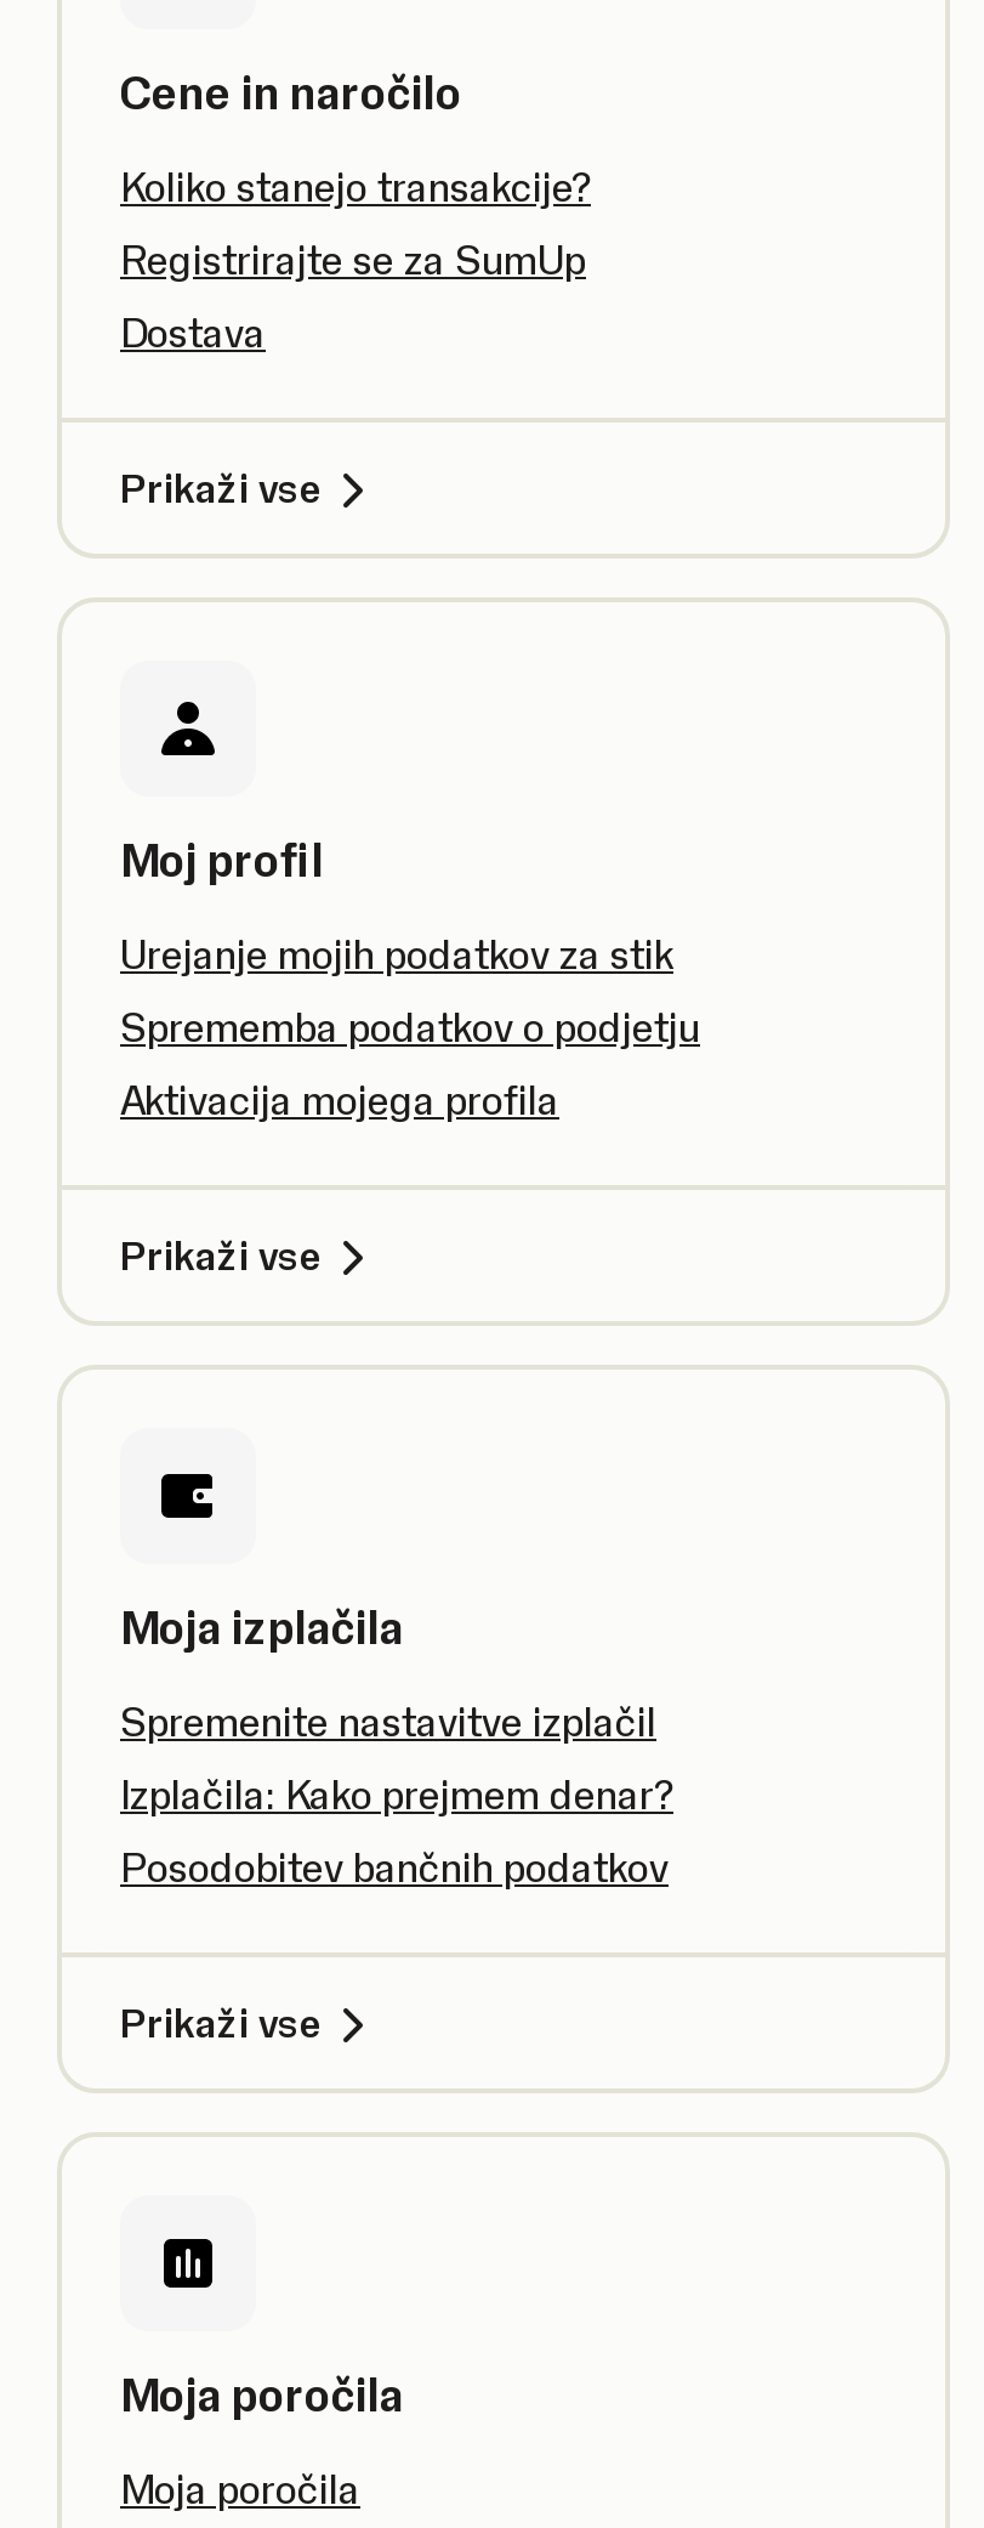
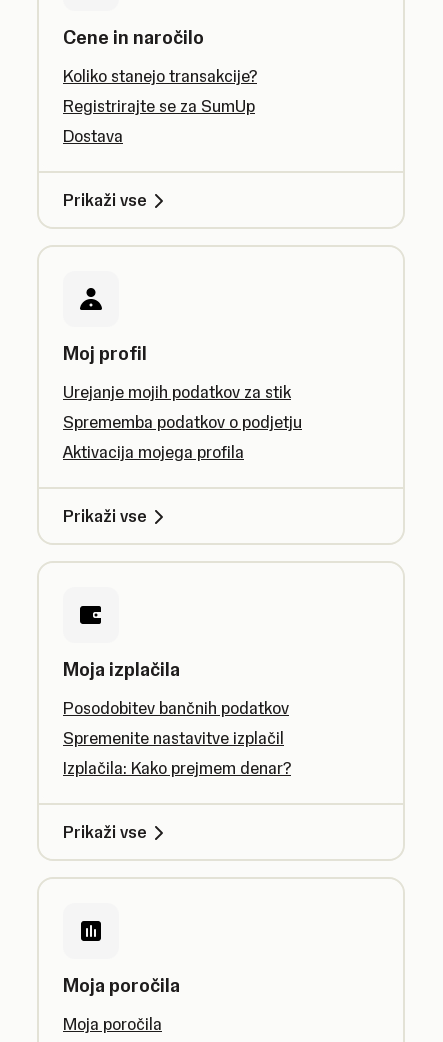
moved [120,1697,673,1819] -> [63,728,291,778]: Spremenite nastavitve izplačil | Izplačila: Kako prejmem denar?
moved [120,1843,669,1892] -> [63,698,289,718]: Posodobitev bančnih podatkov

